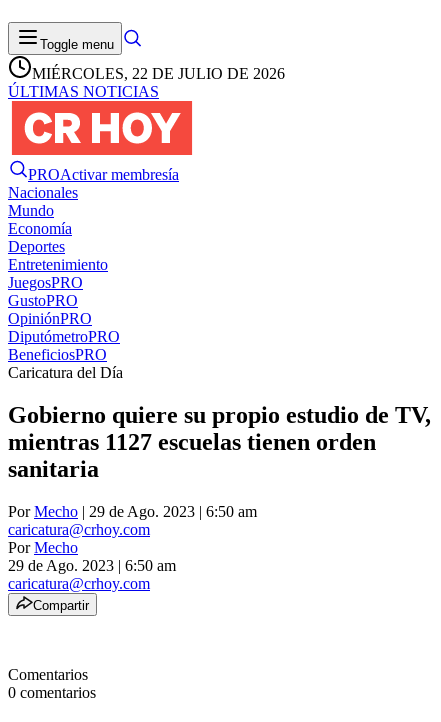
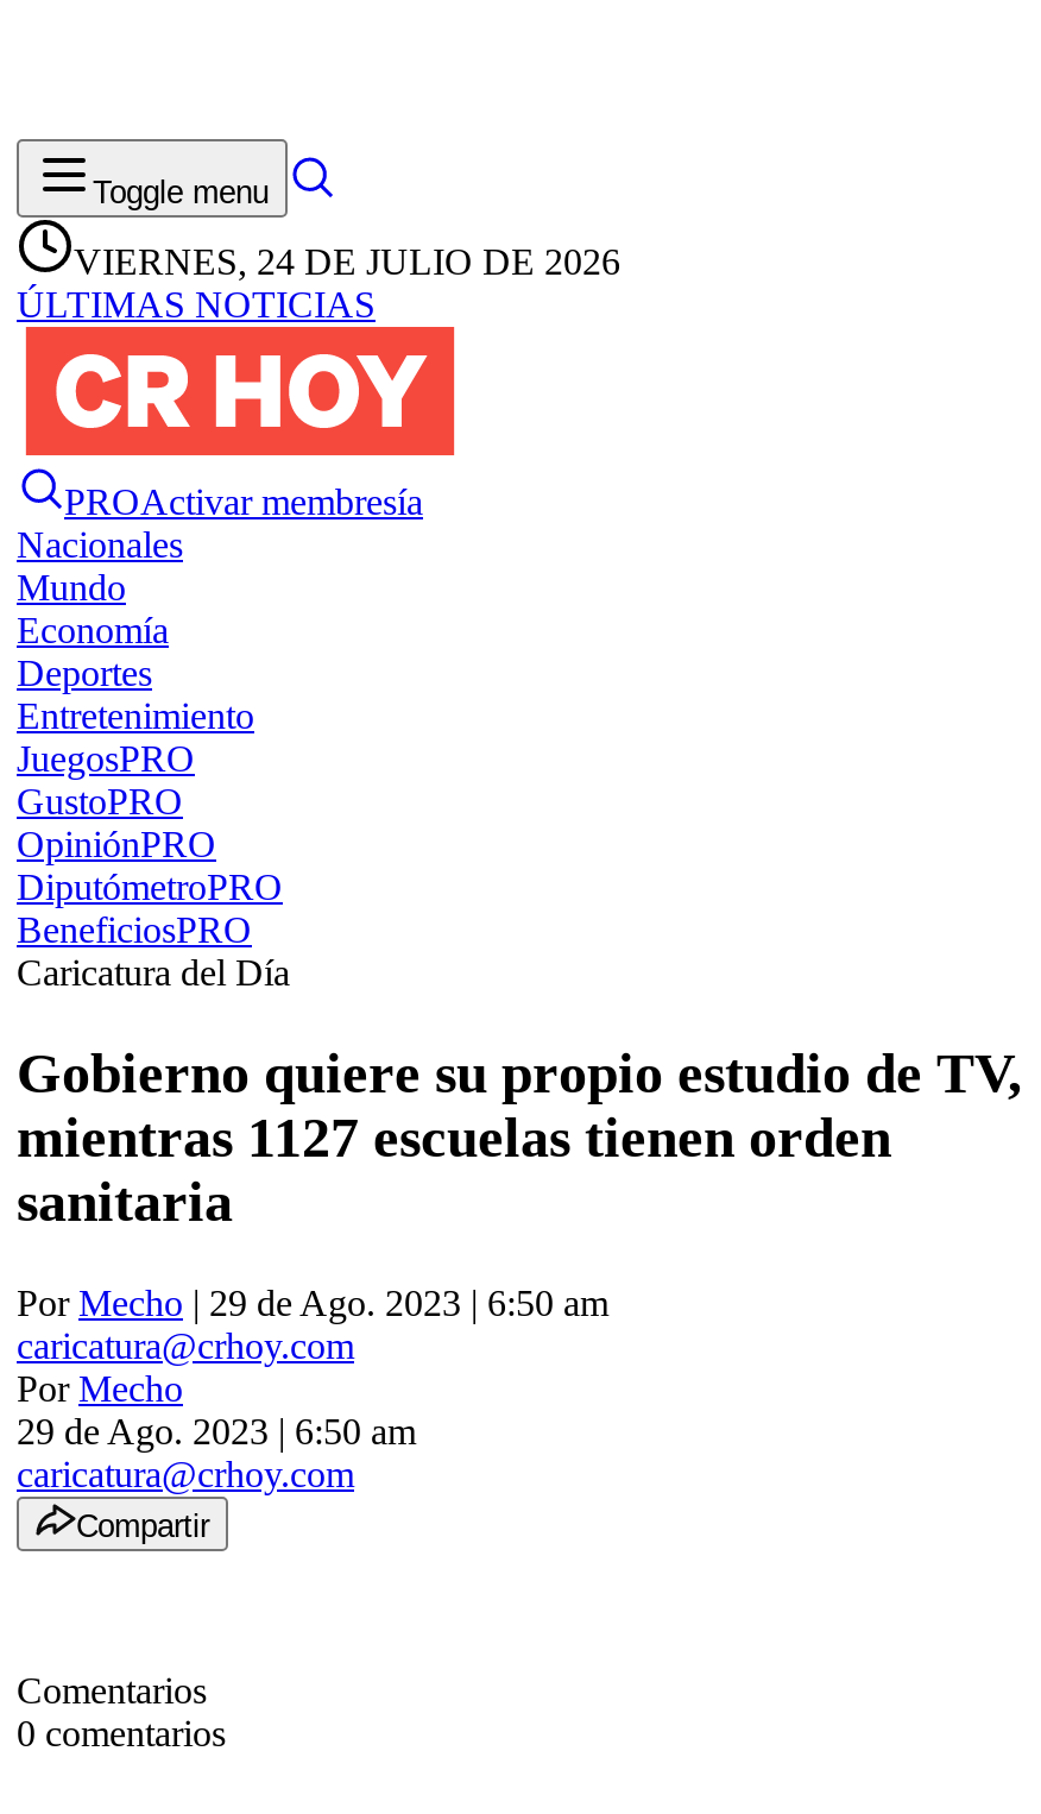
[32,65,285,82] MIÉRCOLES, 22 DE JULIO DE 2026 -> [74,241,620,282] VIERNES, 24 DE JULIO DE 2026

